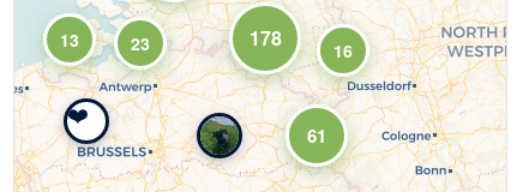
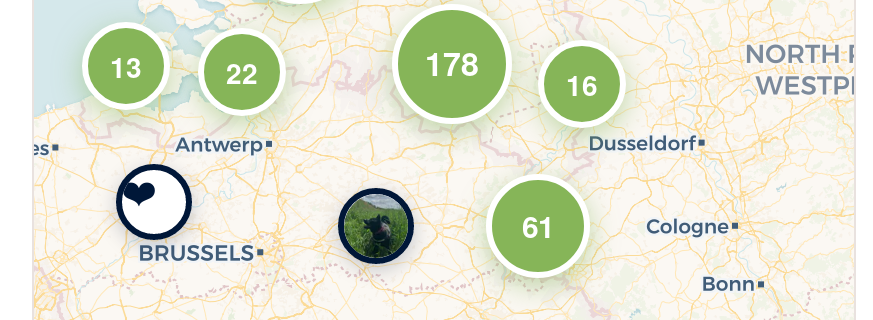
[131,31,150,55] 23 -> [226,51,258,91] 22

